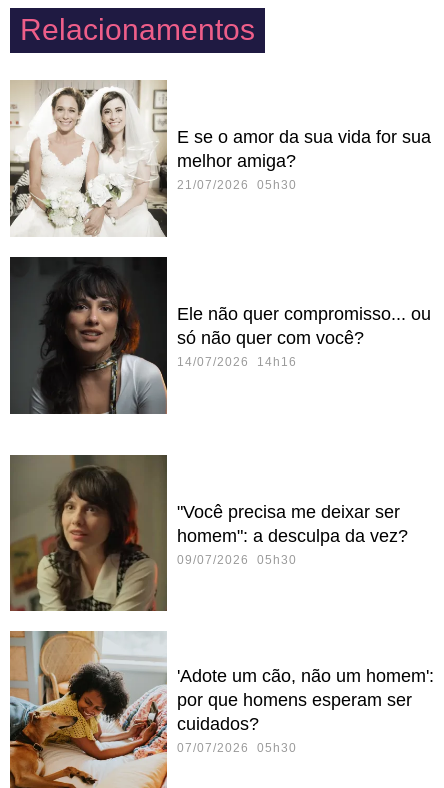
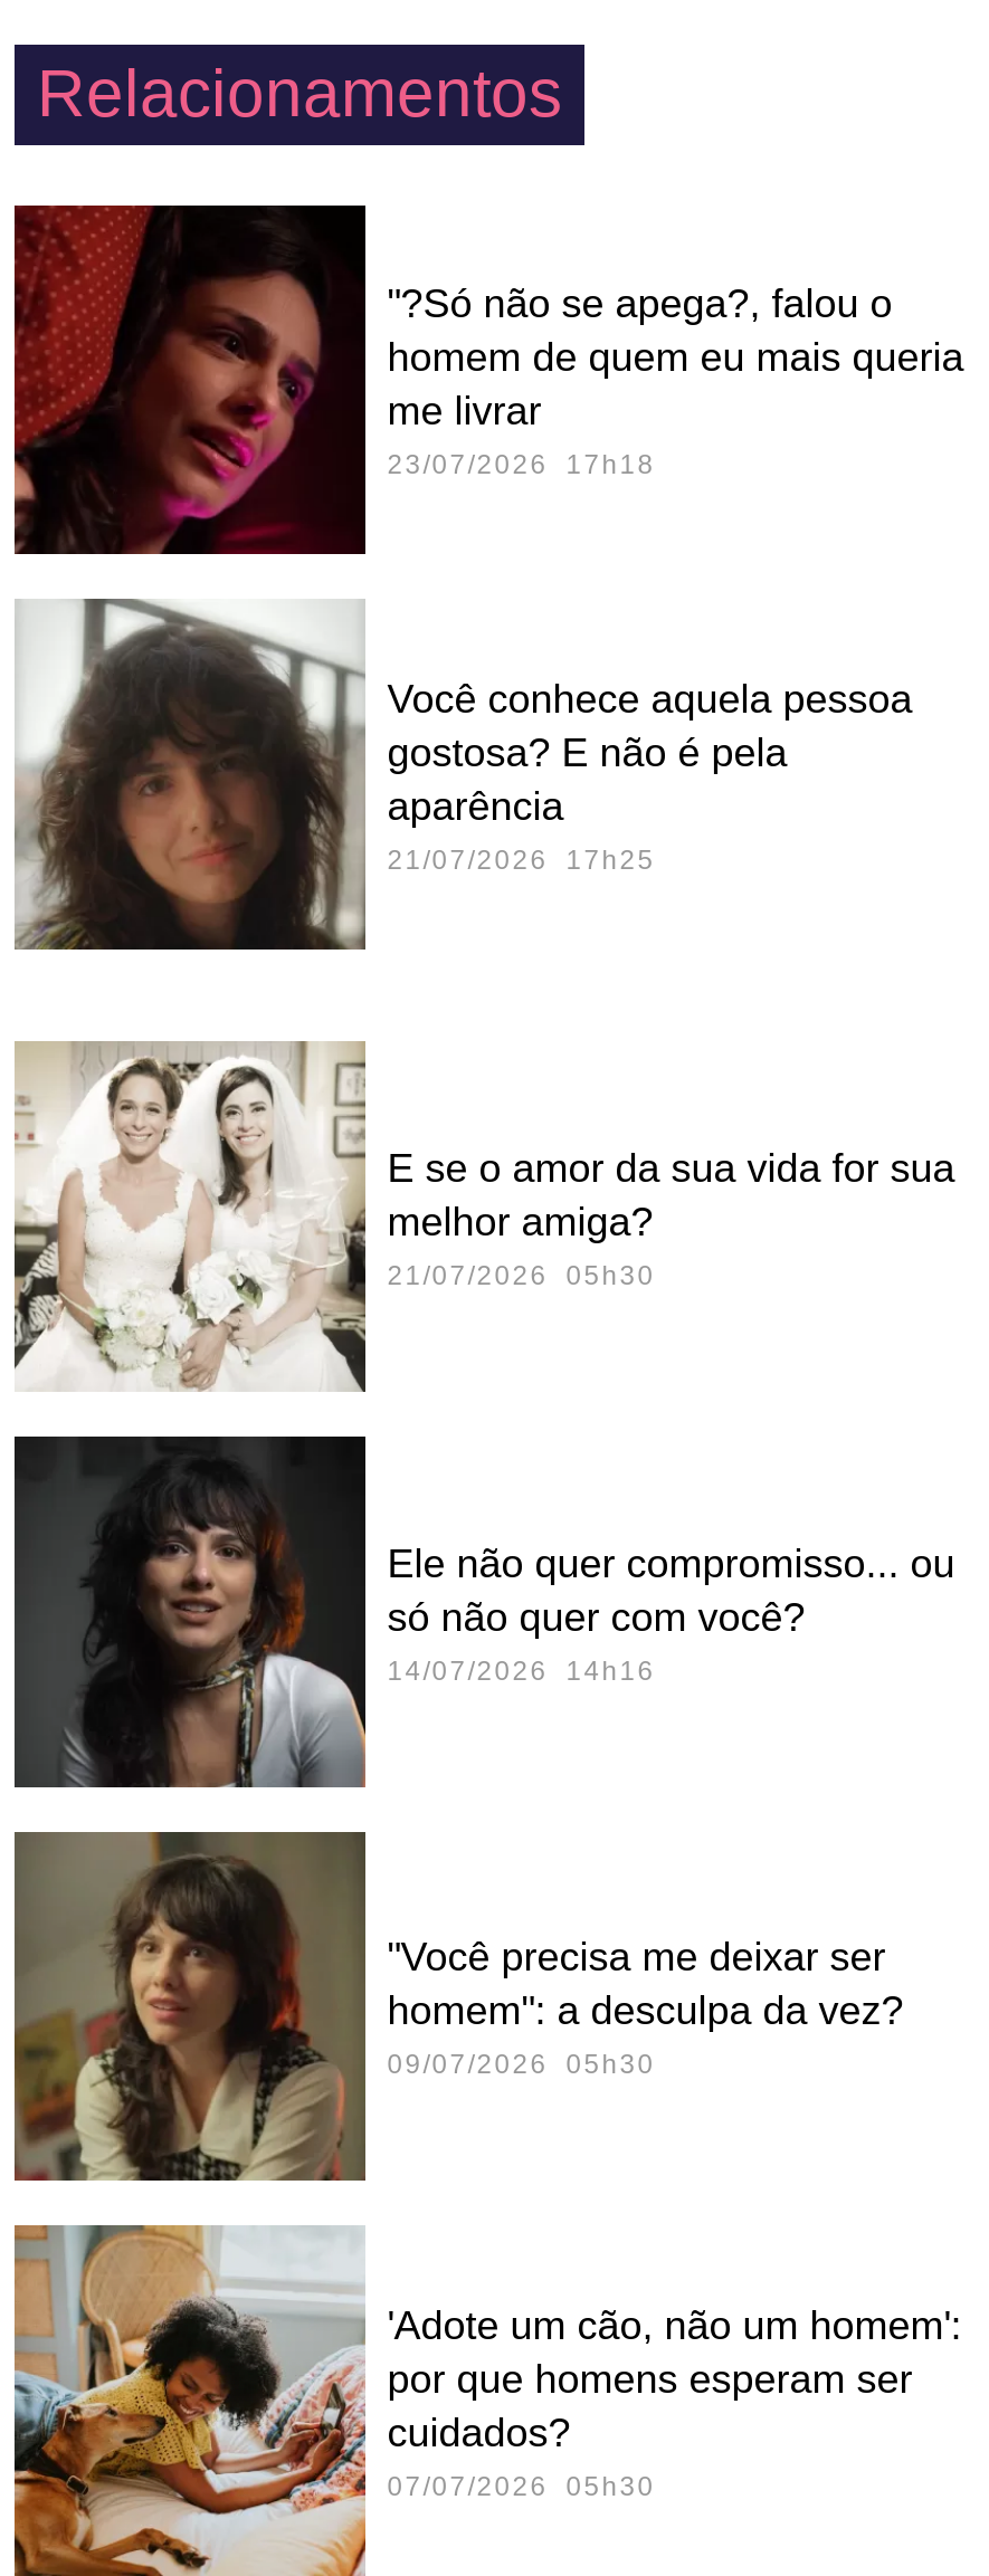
none -> [12,204,964,557] [image] | "?Só não se apega?, falou o | homem de quem eu mais queria | me livrar | 23/07/2026 17h18
none -> [15,600,913,951] [image] | Você conhece aquela pessoa | gostosa? E não é pela | aparência | 21/07/2026 17h25
moved [8,79,431,369] -> [10,1038,955,1686]: [image] | E se o amor da sua vida for sua | melhor amiga? | 21/07/2026 05h30 | Ele não quer compromisso... ou | só não quer com você? | 14/07/2026 14h16

